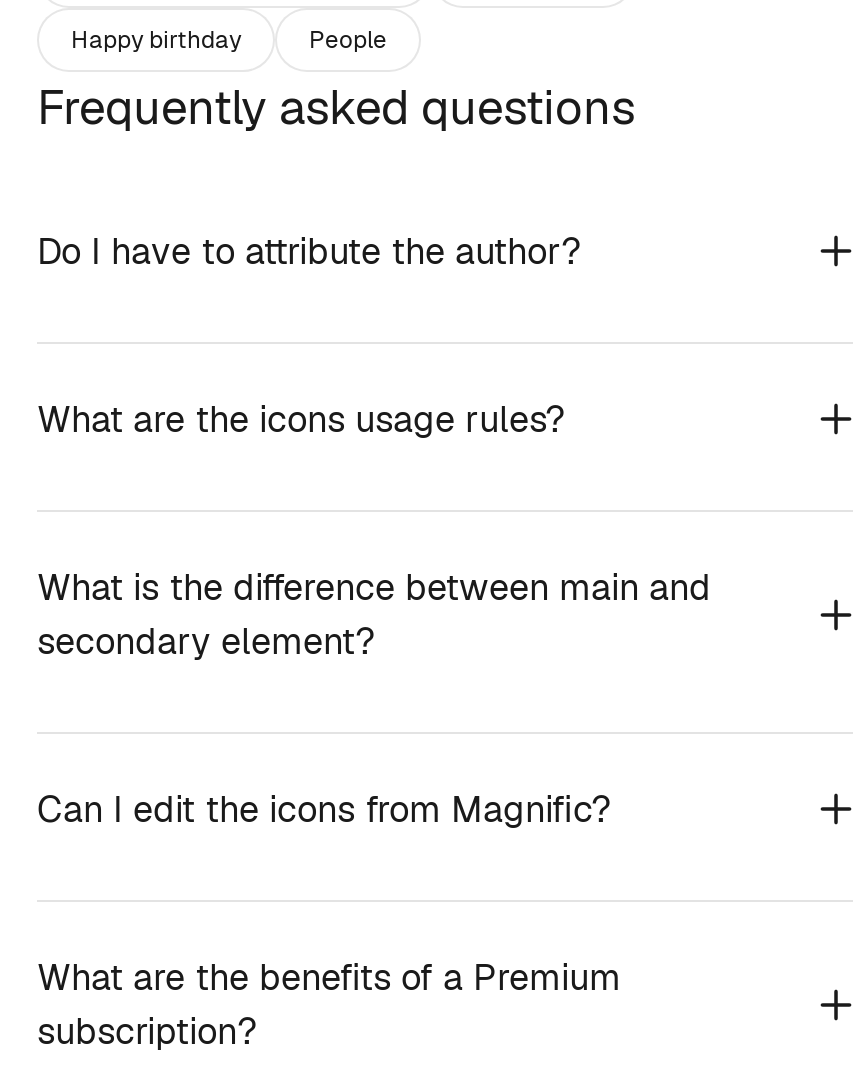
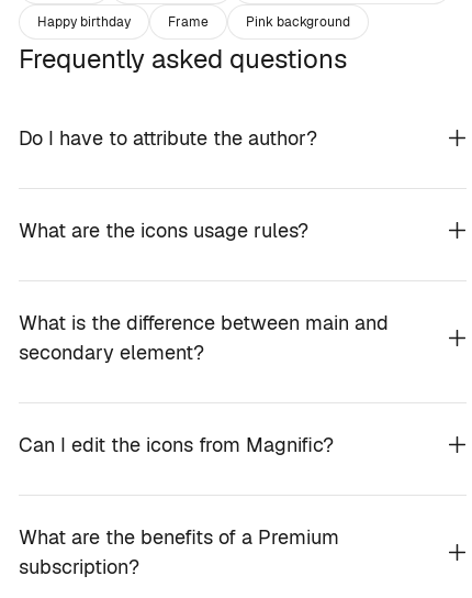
[309,23,387,55] People -> [168,13,350,30] Frame | Pink background

